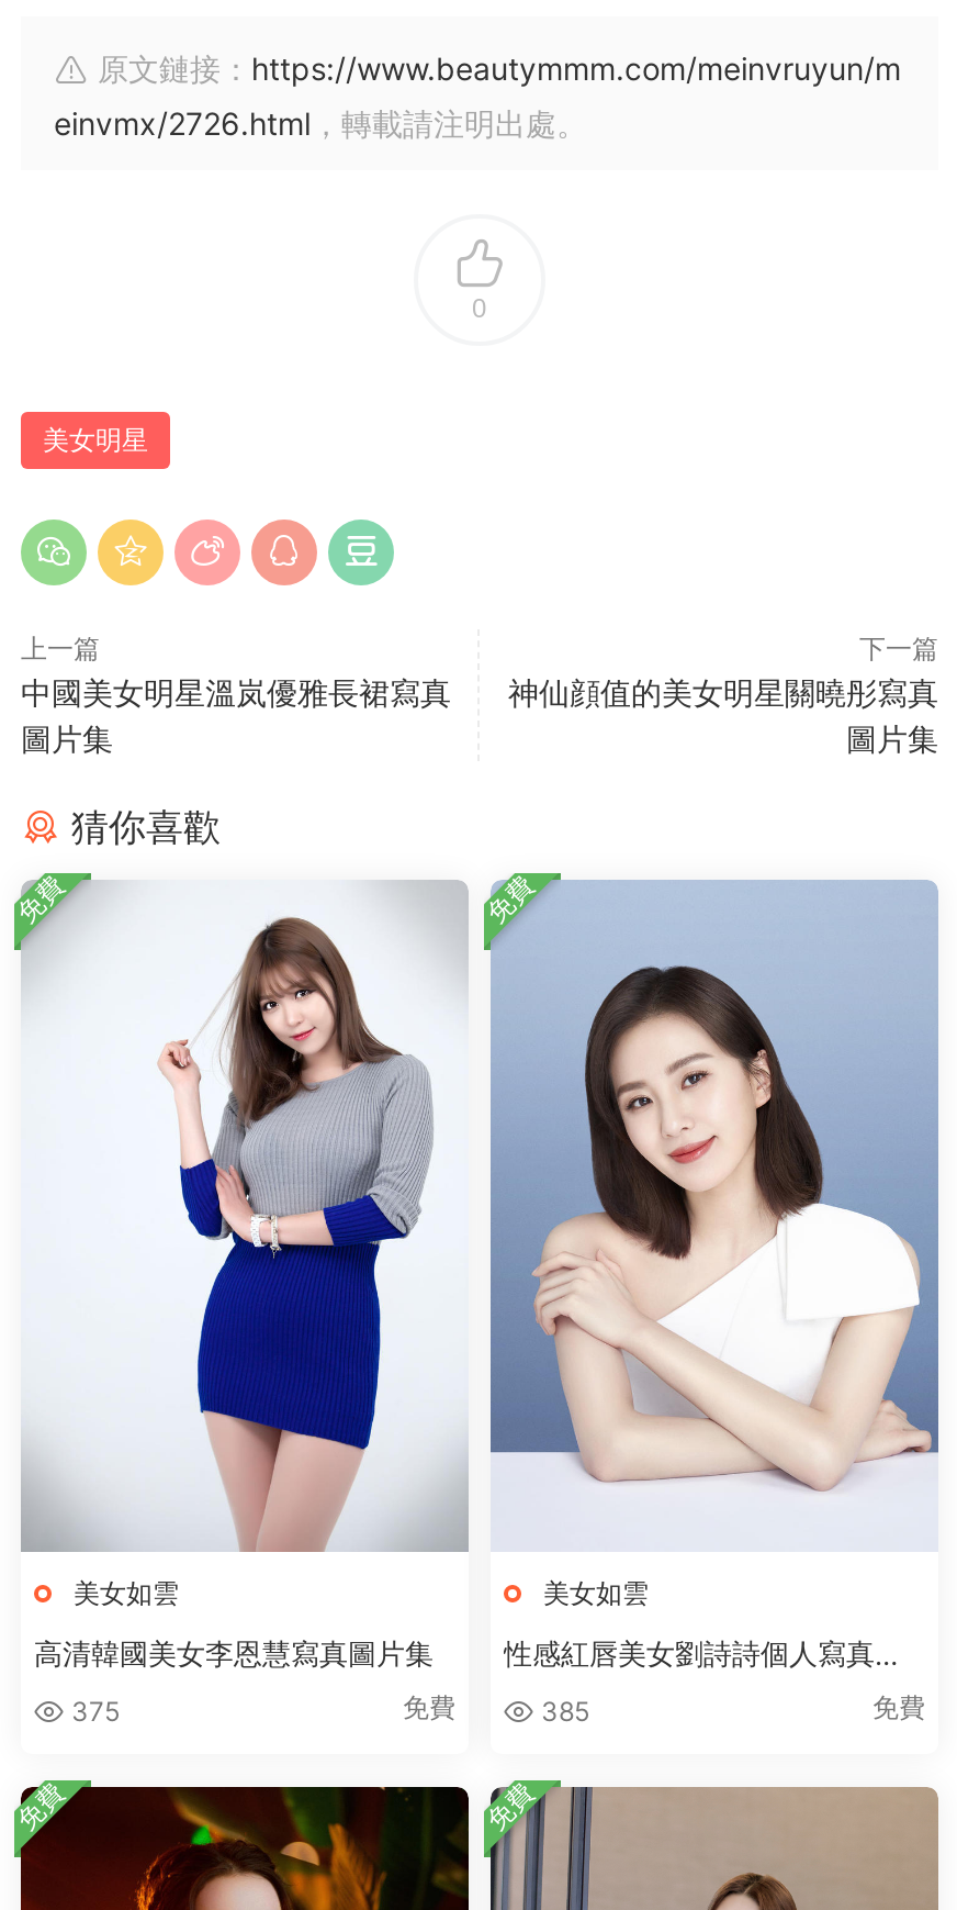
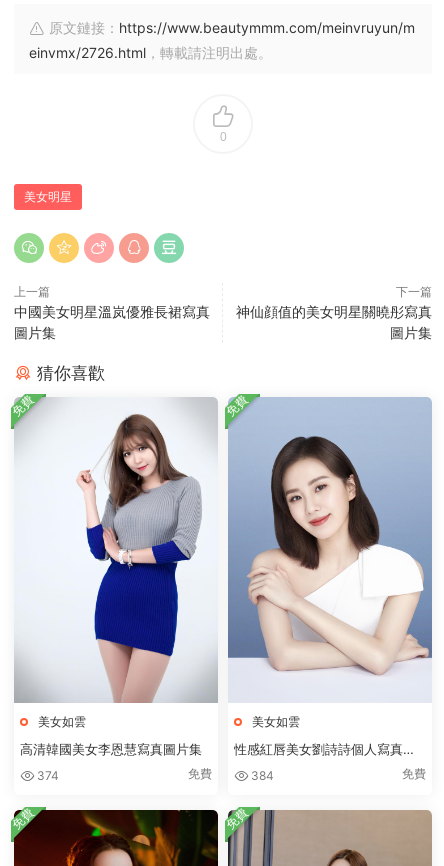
[403,1680,589,1728] 免費 集385 -> [188,761,274,783] 免費 集384
[65,1695,120,1728] 375 -> [34,768,59,783] 374

